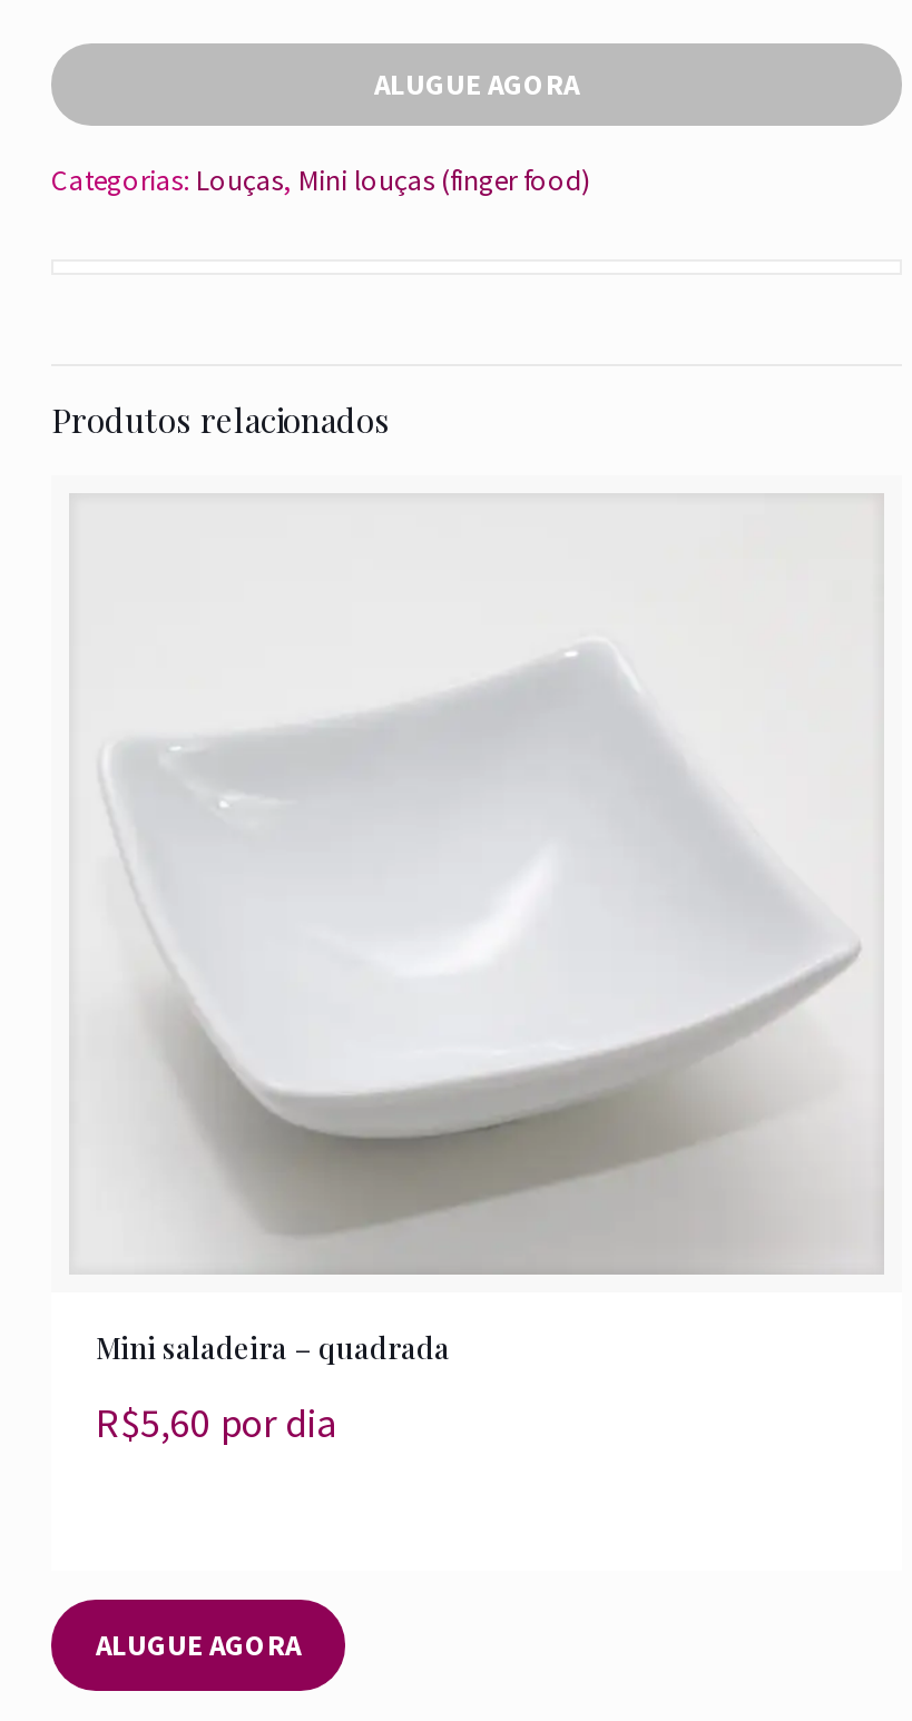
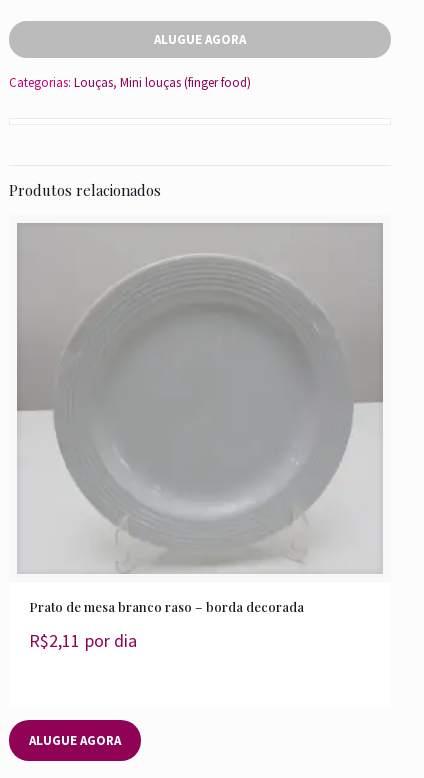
[71,495,882,1365] [image] | Mini saladeira – quadrada -> [17,223,383,615] [image] | Prato de mesa branco raso – borda decorada
[96,1397,336,1448] R$5,60 por dia -> [29,629,137,652] R$2,11 por dia

